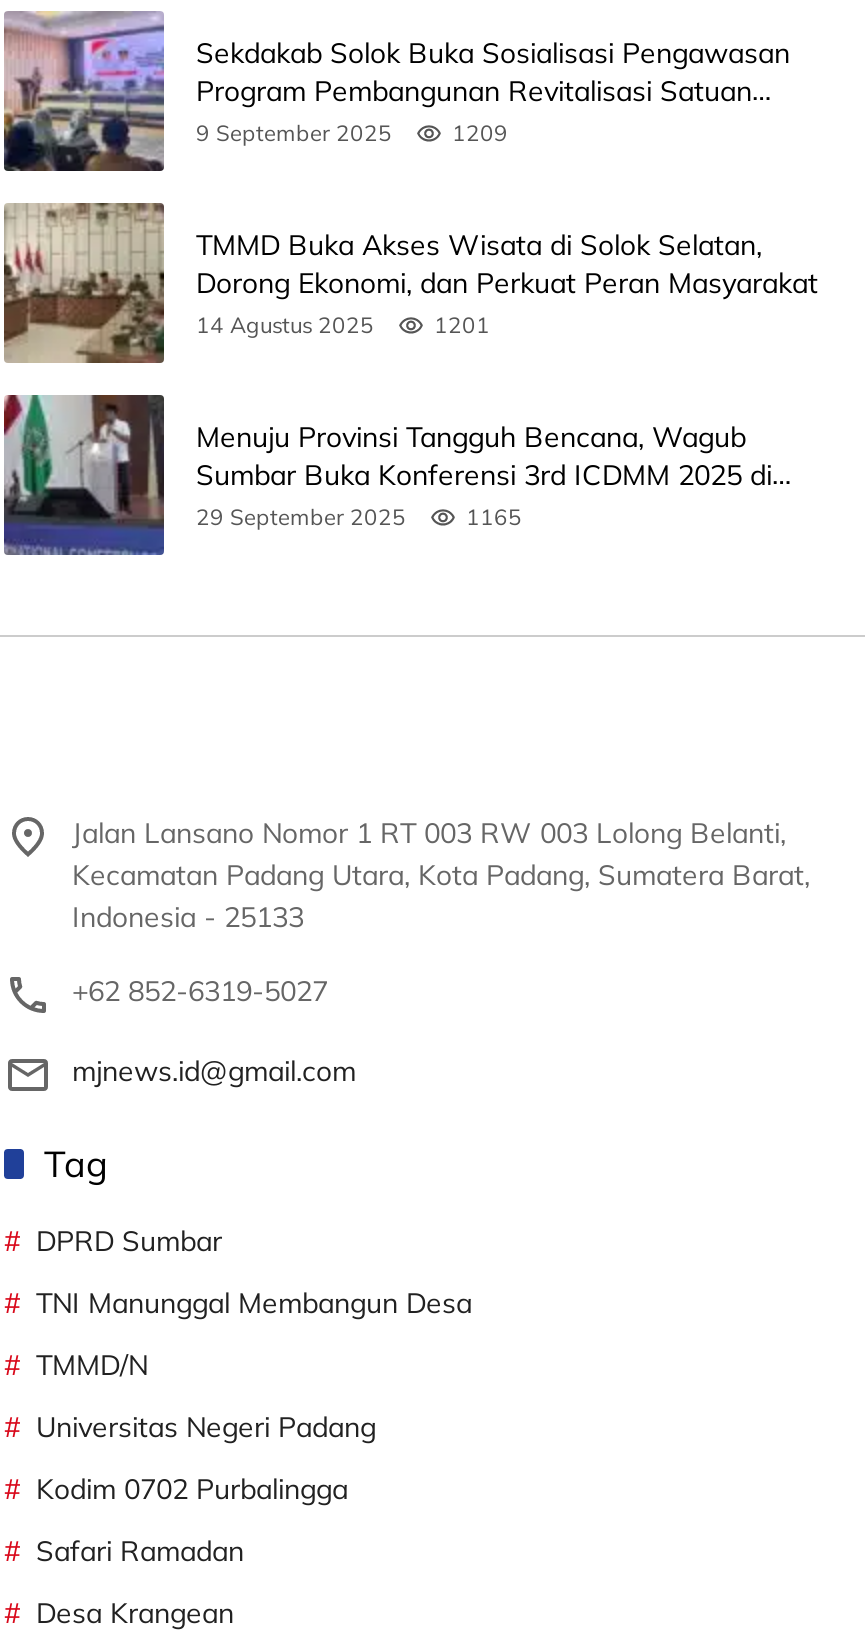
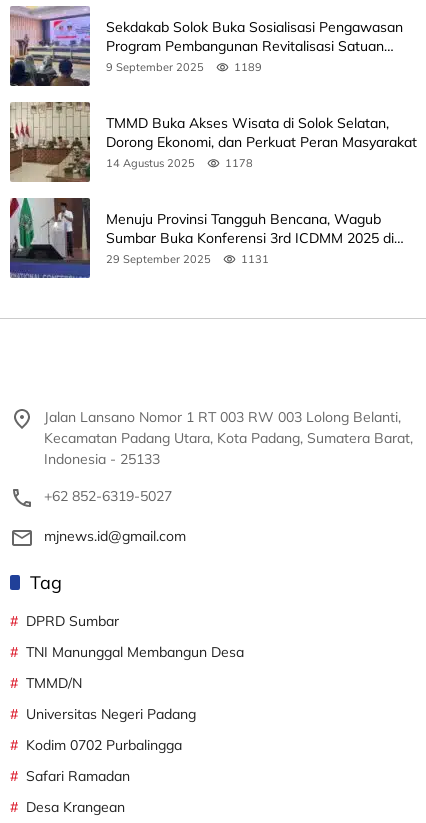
[452,118,508,146] 1209 -> [234,59,262,73] 1189
[434,310,490,338] 1201 -> [225,155,253,169] 1178
[466,502,522,530] 1165 -> [241,251,269,265] 1131

